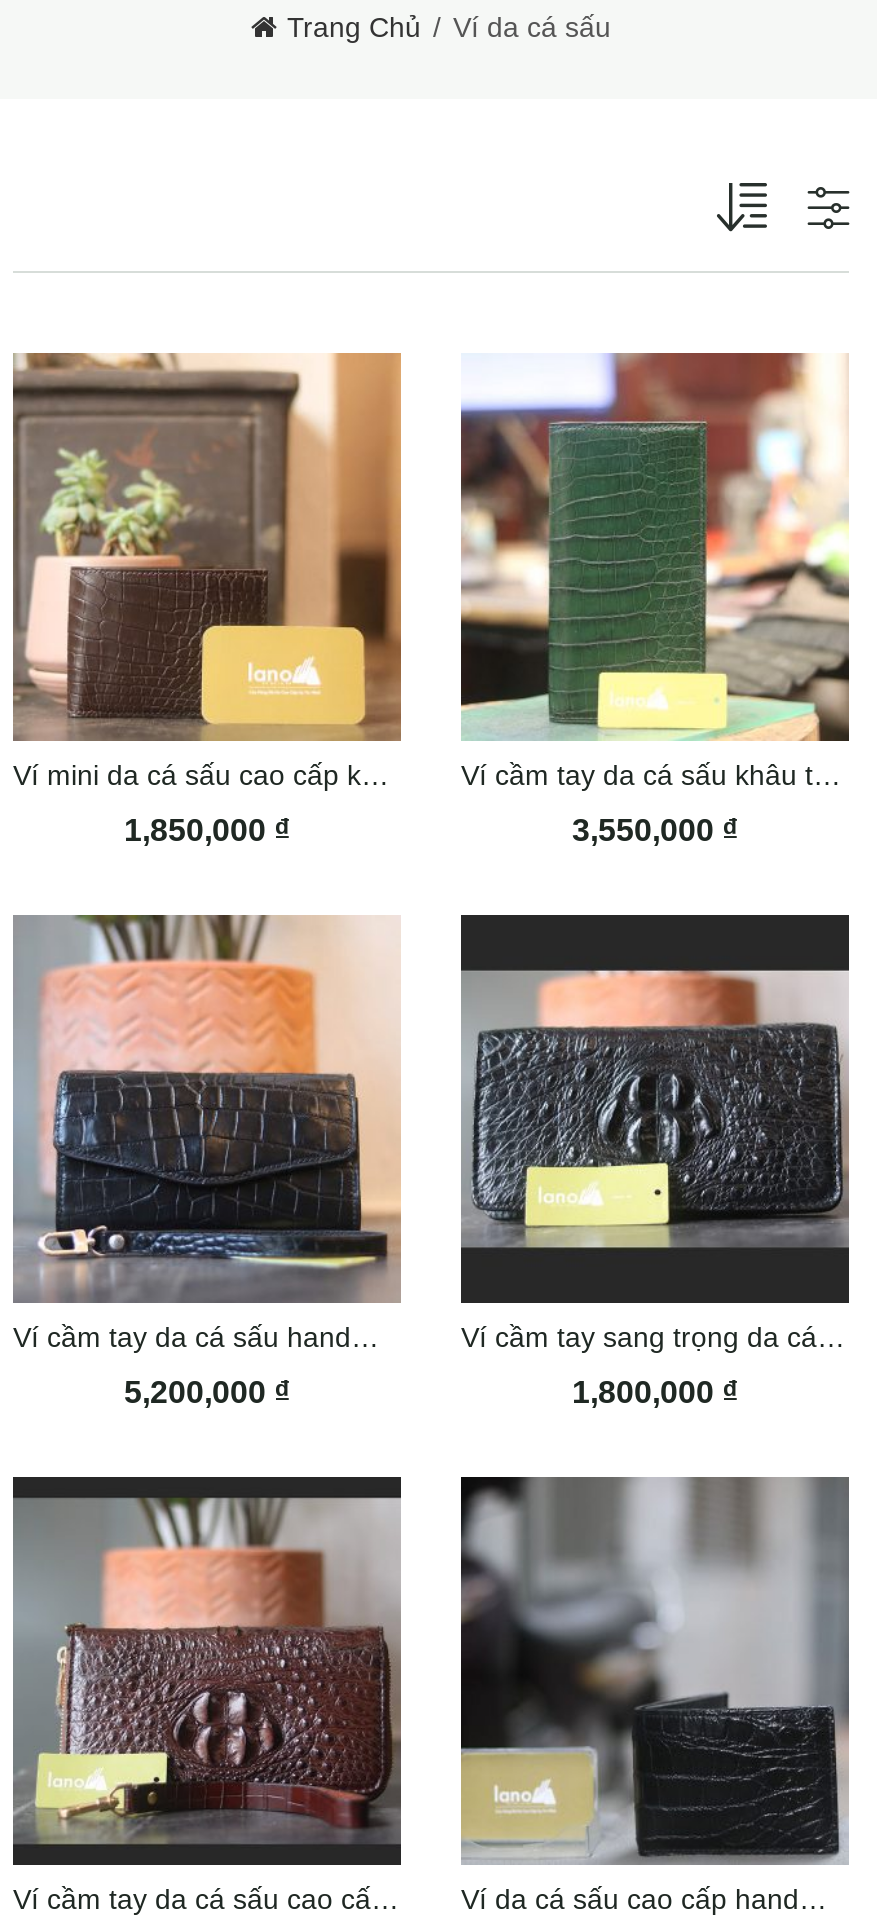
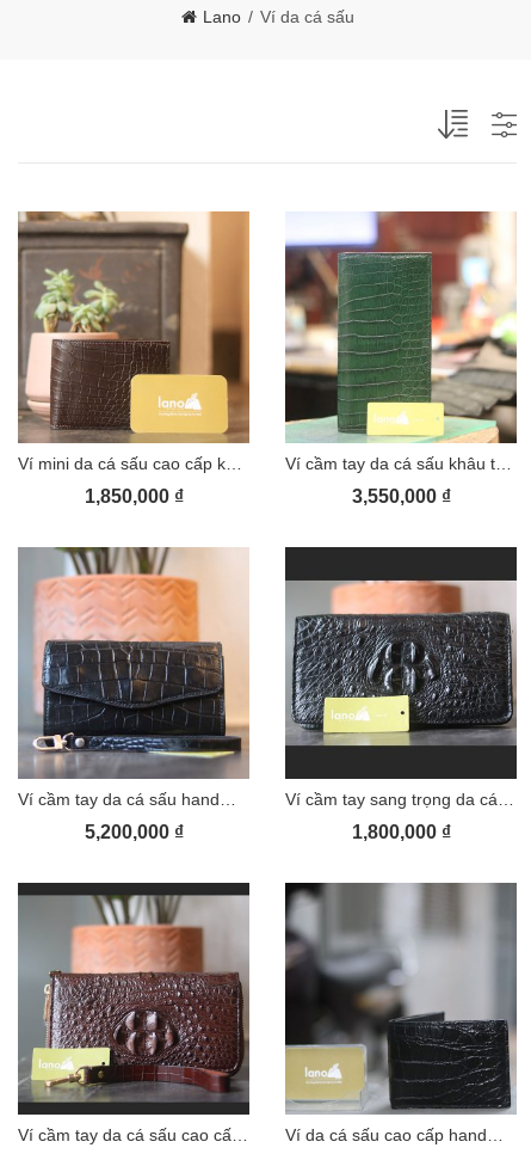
[287,11,421,43] Trang Chủ -> [202,7,240,26] Lano

